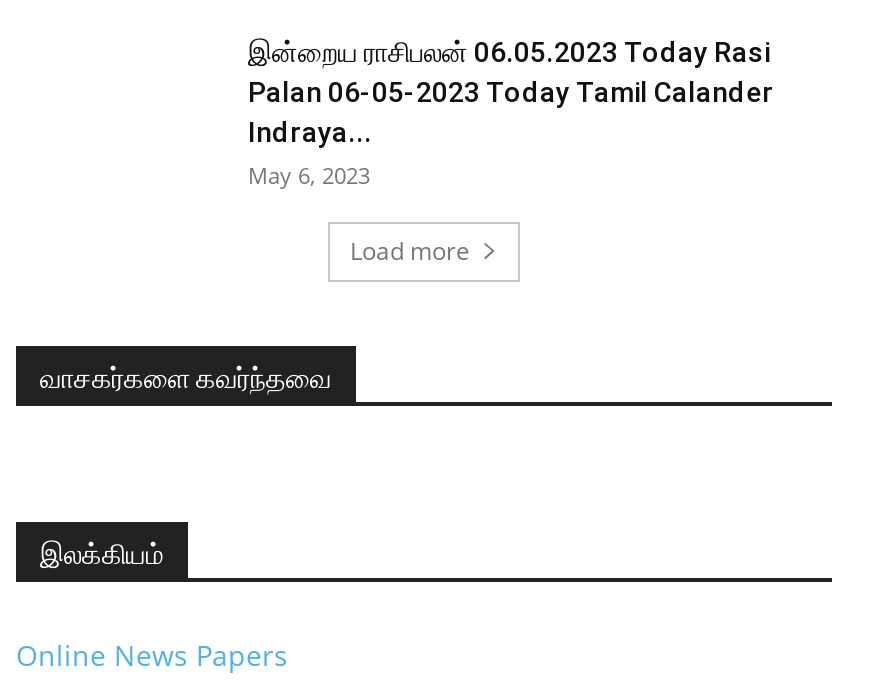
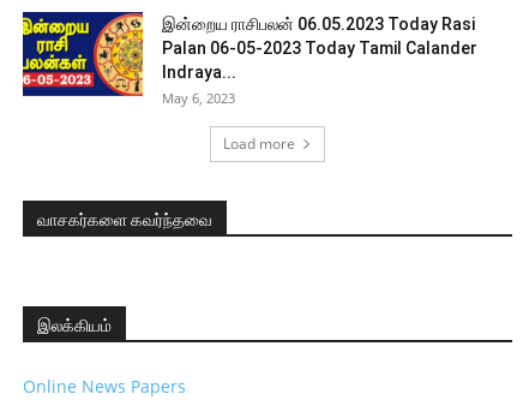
none -> [22,11,144,97] [image]

